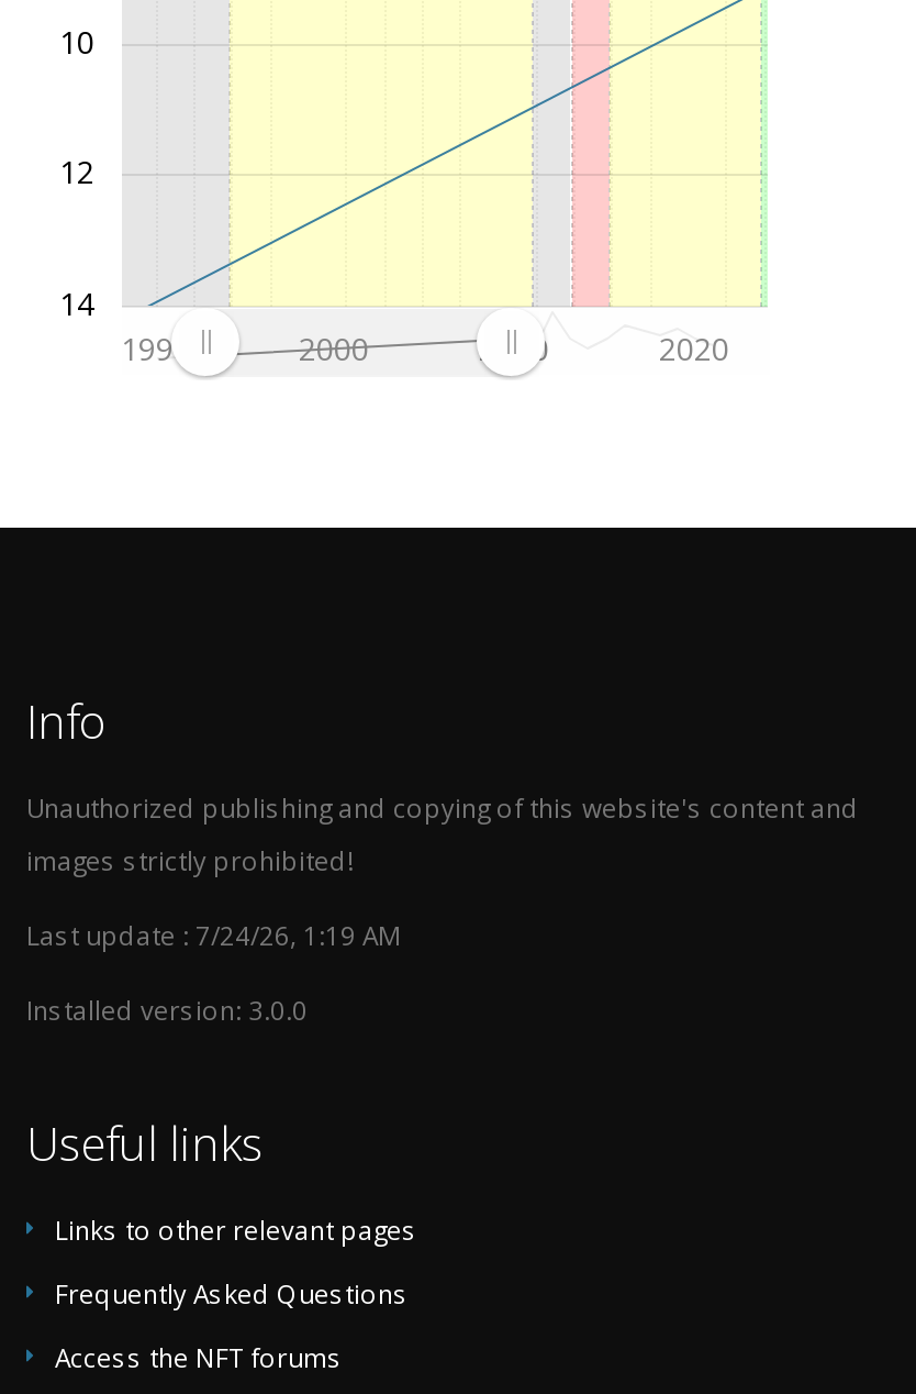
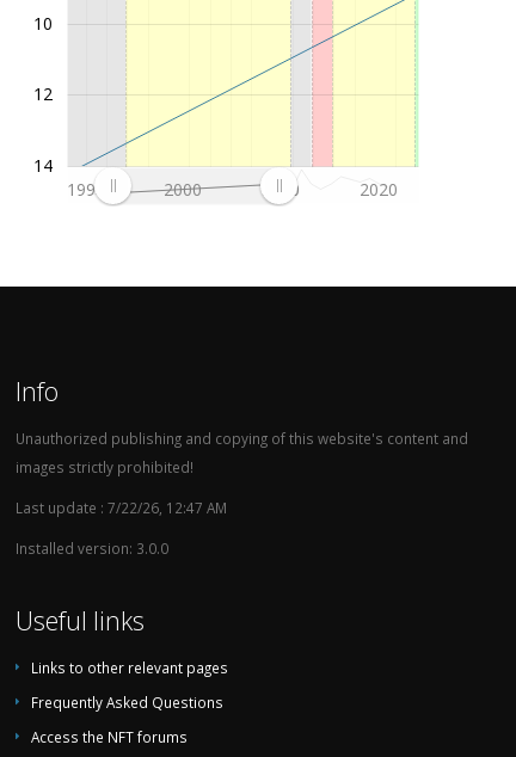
[26,917,400,952] Last update : 7/24/26, 1:19 AM -> [16,498,227,517] Last update : 7/22/26, 12:47 AM

